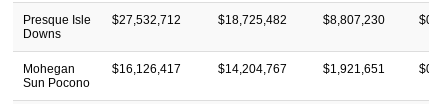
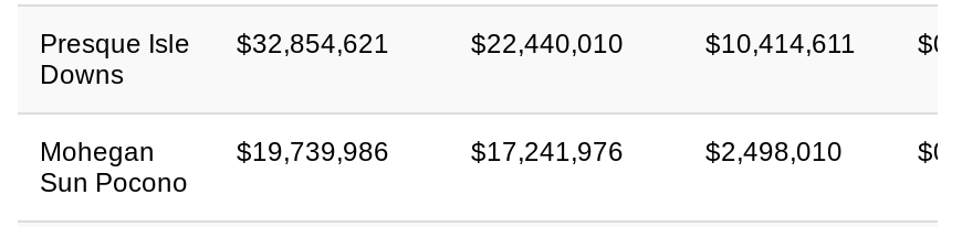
[23,13,181,27] Presque Isle $27,532,712 -> [40,29,389,60] Presque Isle $32,854,621
[218,13,287,27] $18,725,482 -> [471,29,624,60] $22,440,010
[323,13,385,27] $8,807,230 -> [705,29,856,60] $10,414,611
[112,62,181,76] $16,126,417 -> [237,137,389,167] $19,739,986
[218,62,287,76] $14,204,767 -> [471,137,624,167] $17,241,976
[323,62,385,76] $1,921,651 -> [705,137,843,167] $2,498,010

